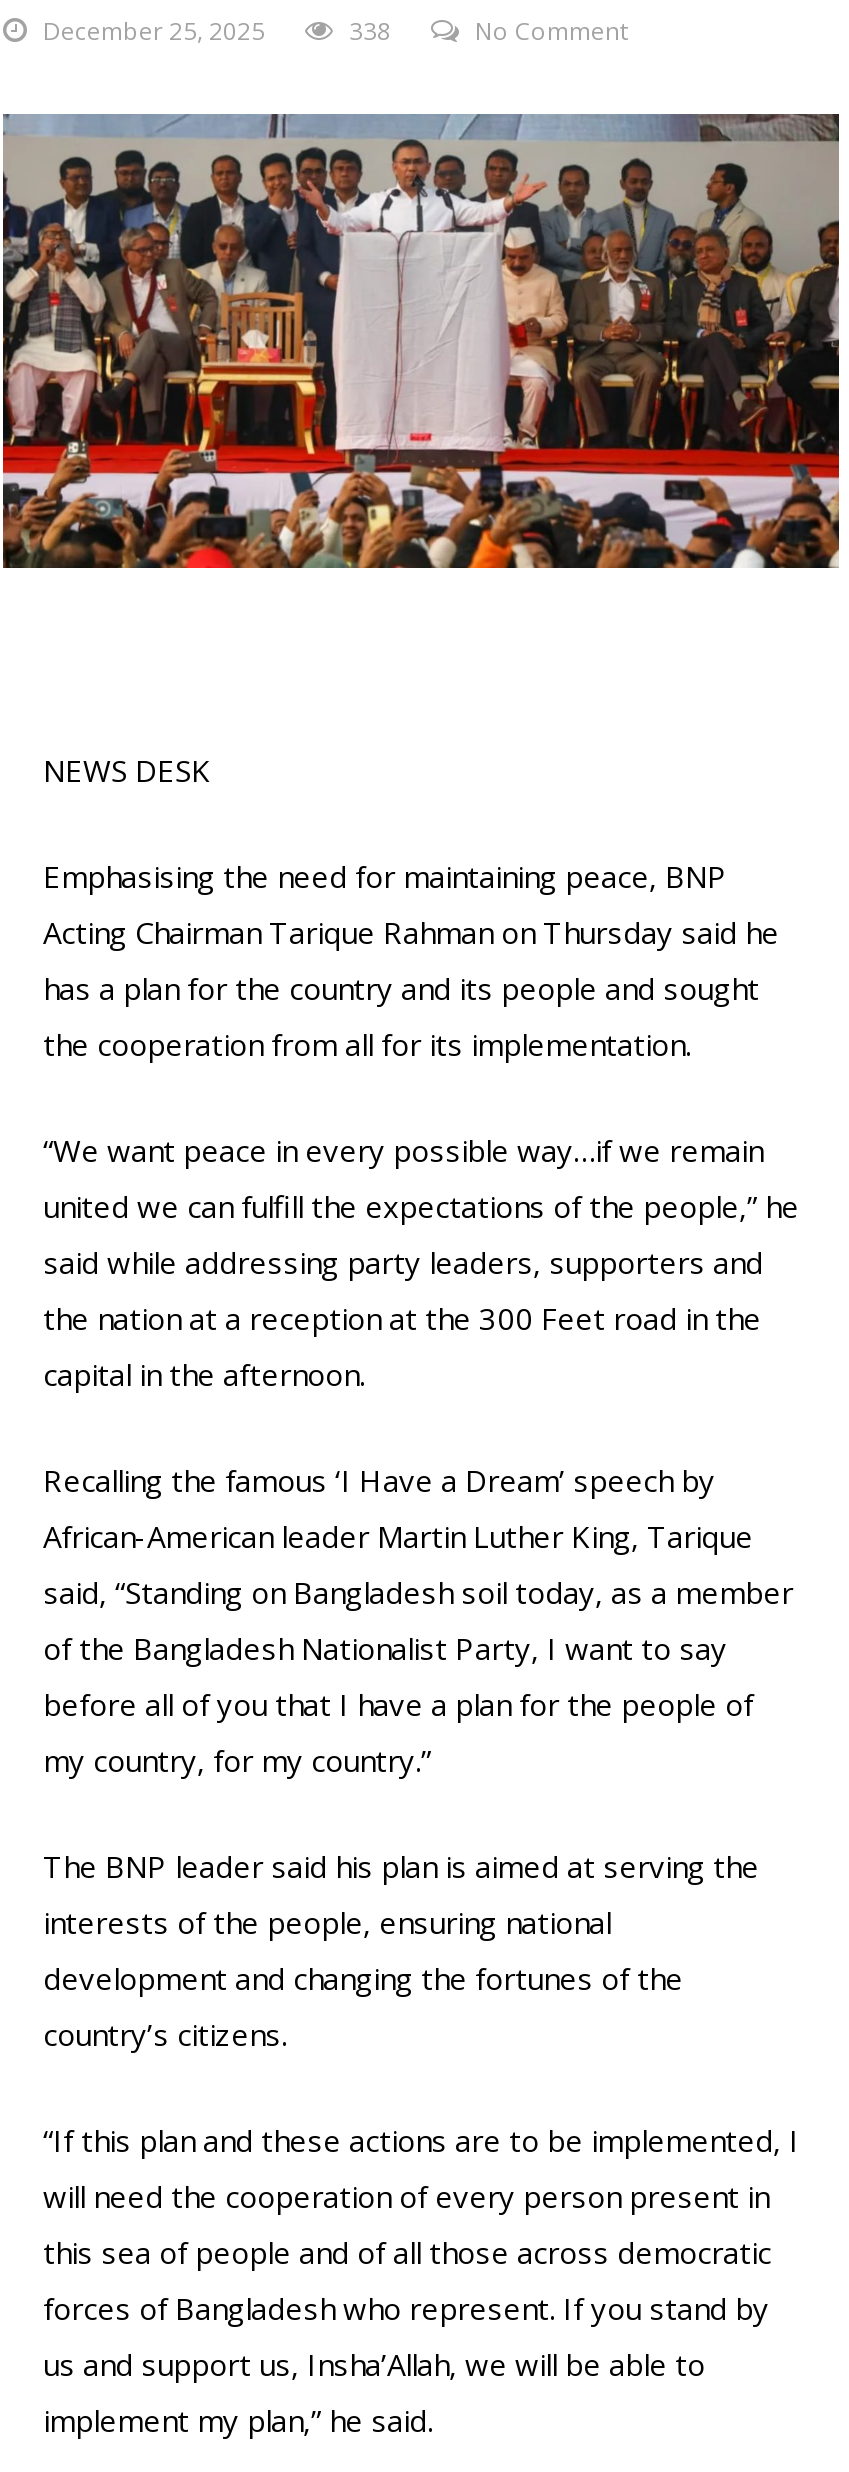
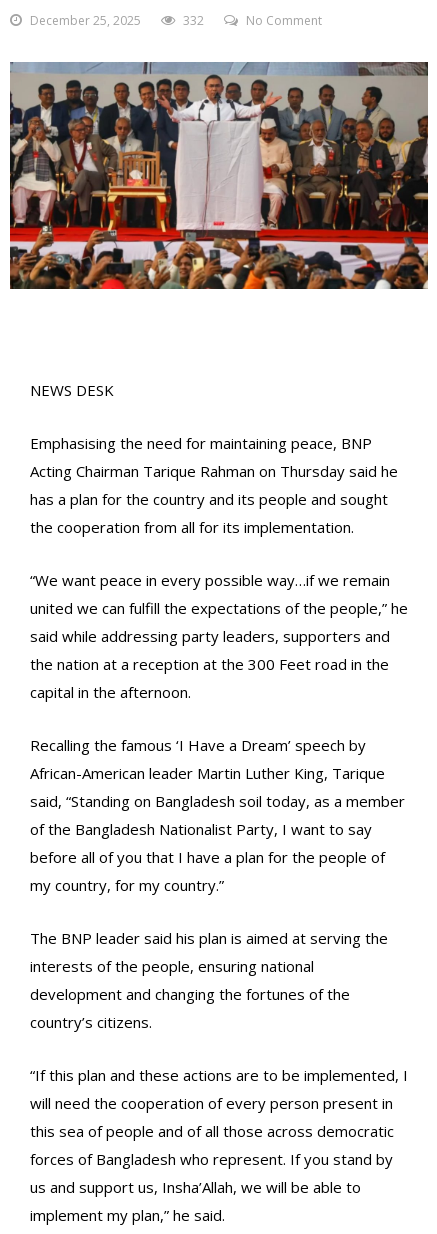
[343,14,391,48] 338 -> [180,12,204,29] 332

